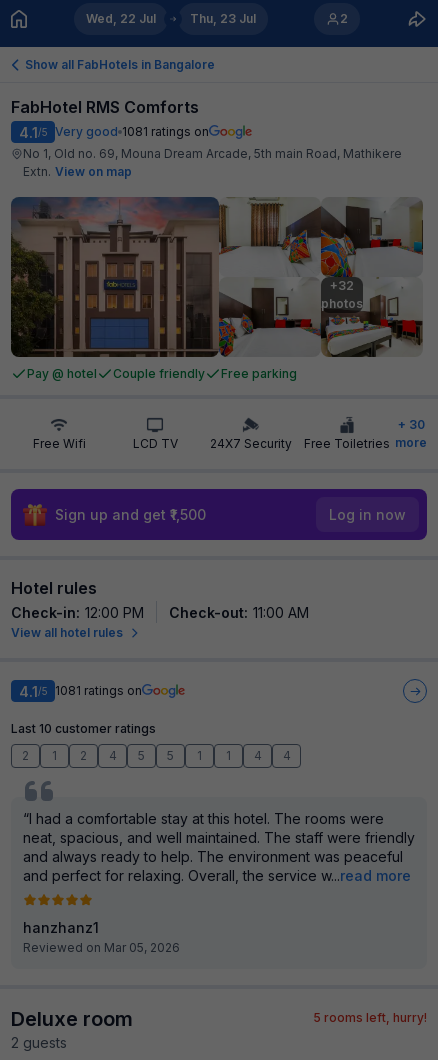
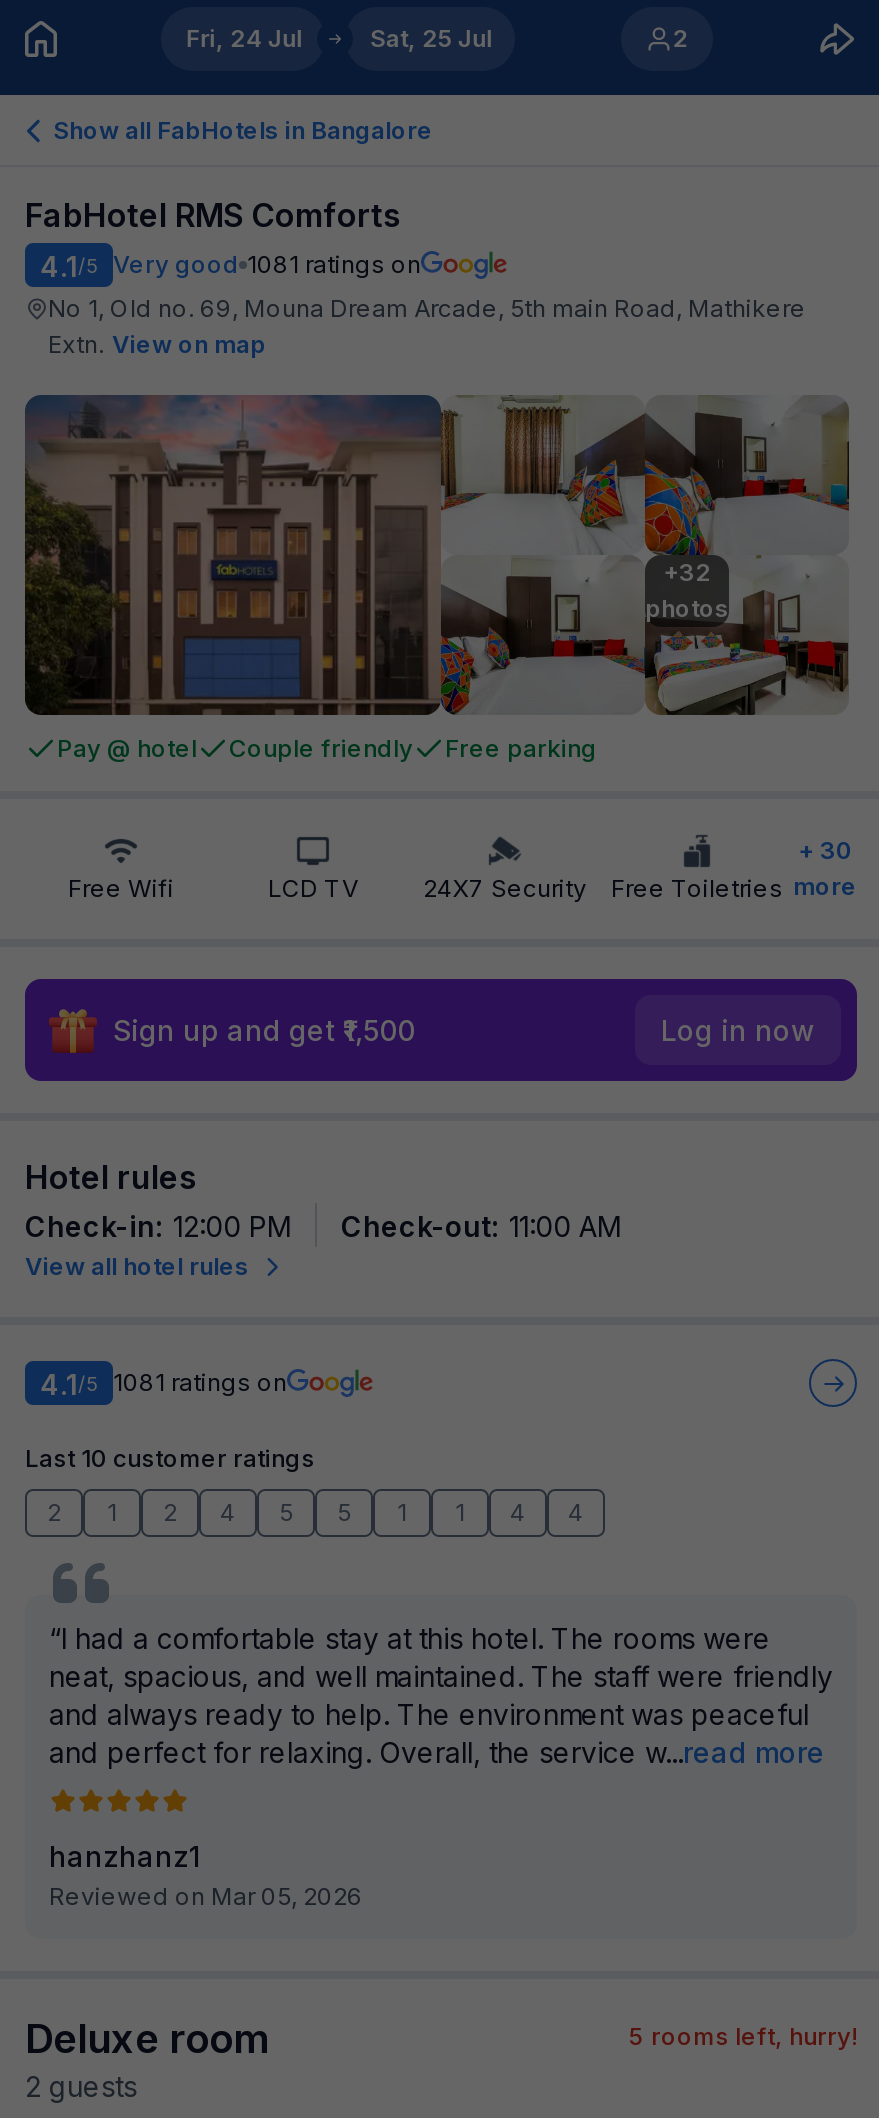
[86,11,156,26] Wed, 22 Jul -> [186,23,302,53] Fri, 24 Jul
[190,11,256,26] Thu, 23 Jul -> [370,23,492,53] Sat, 25 Jul

